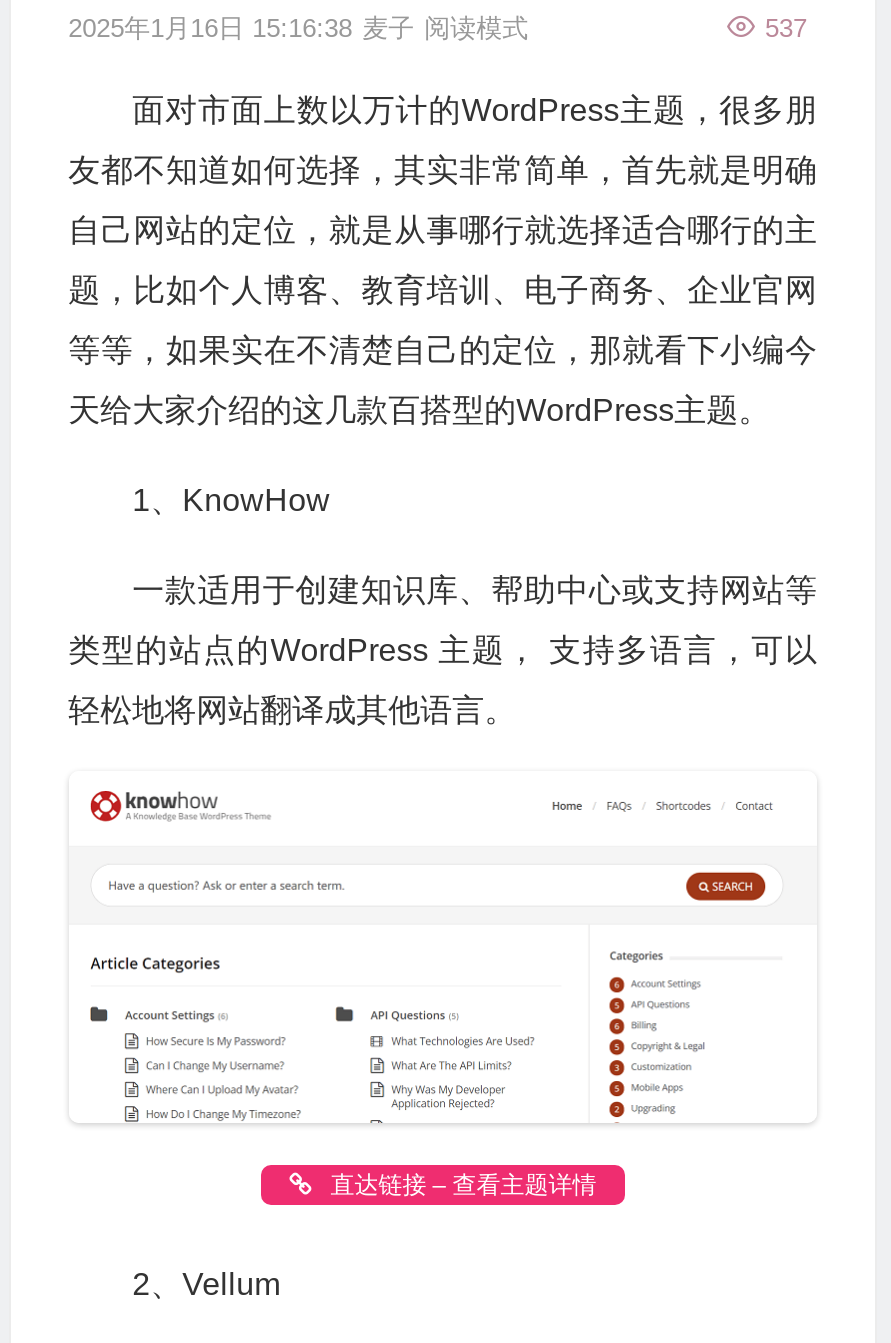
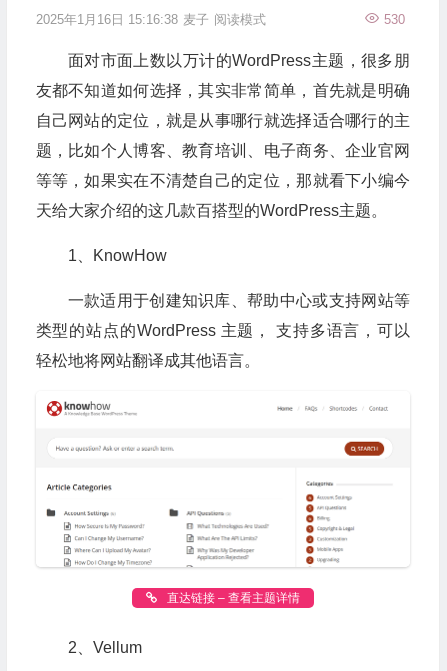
[765,13,807,43] 537 -> [384,12,405,27] 530

